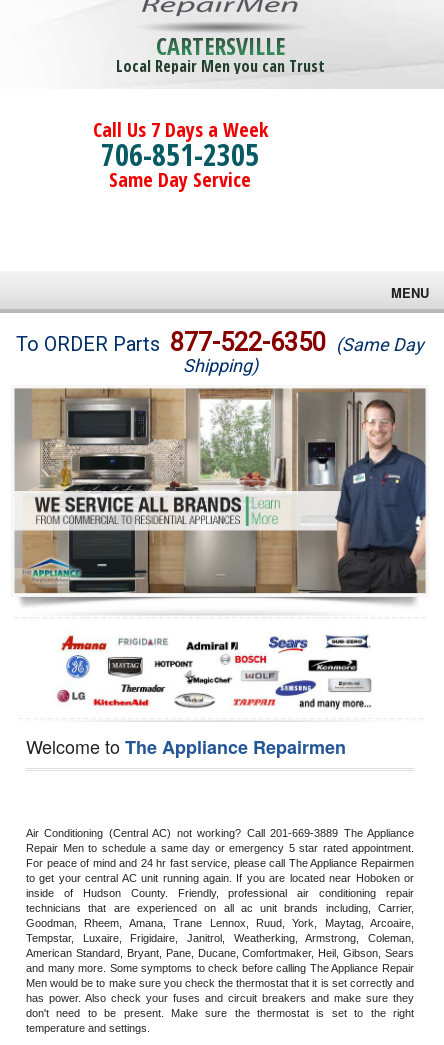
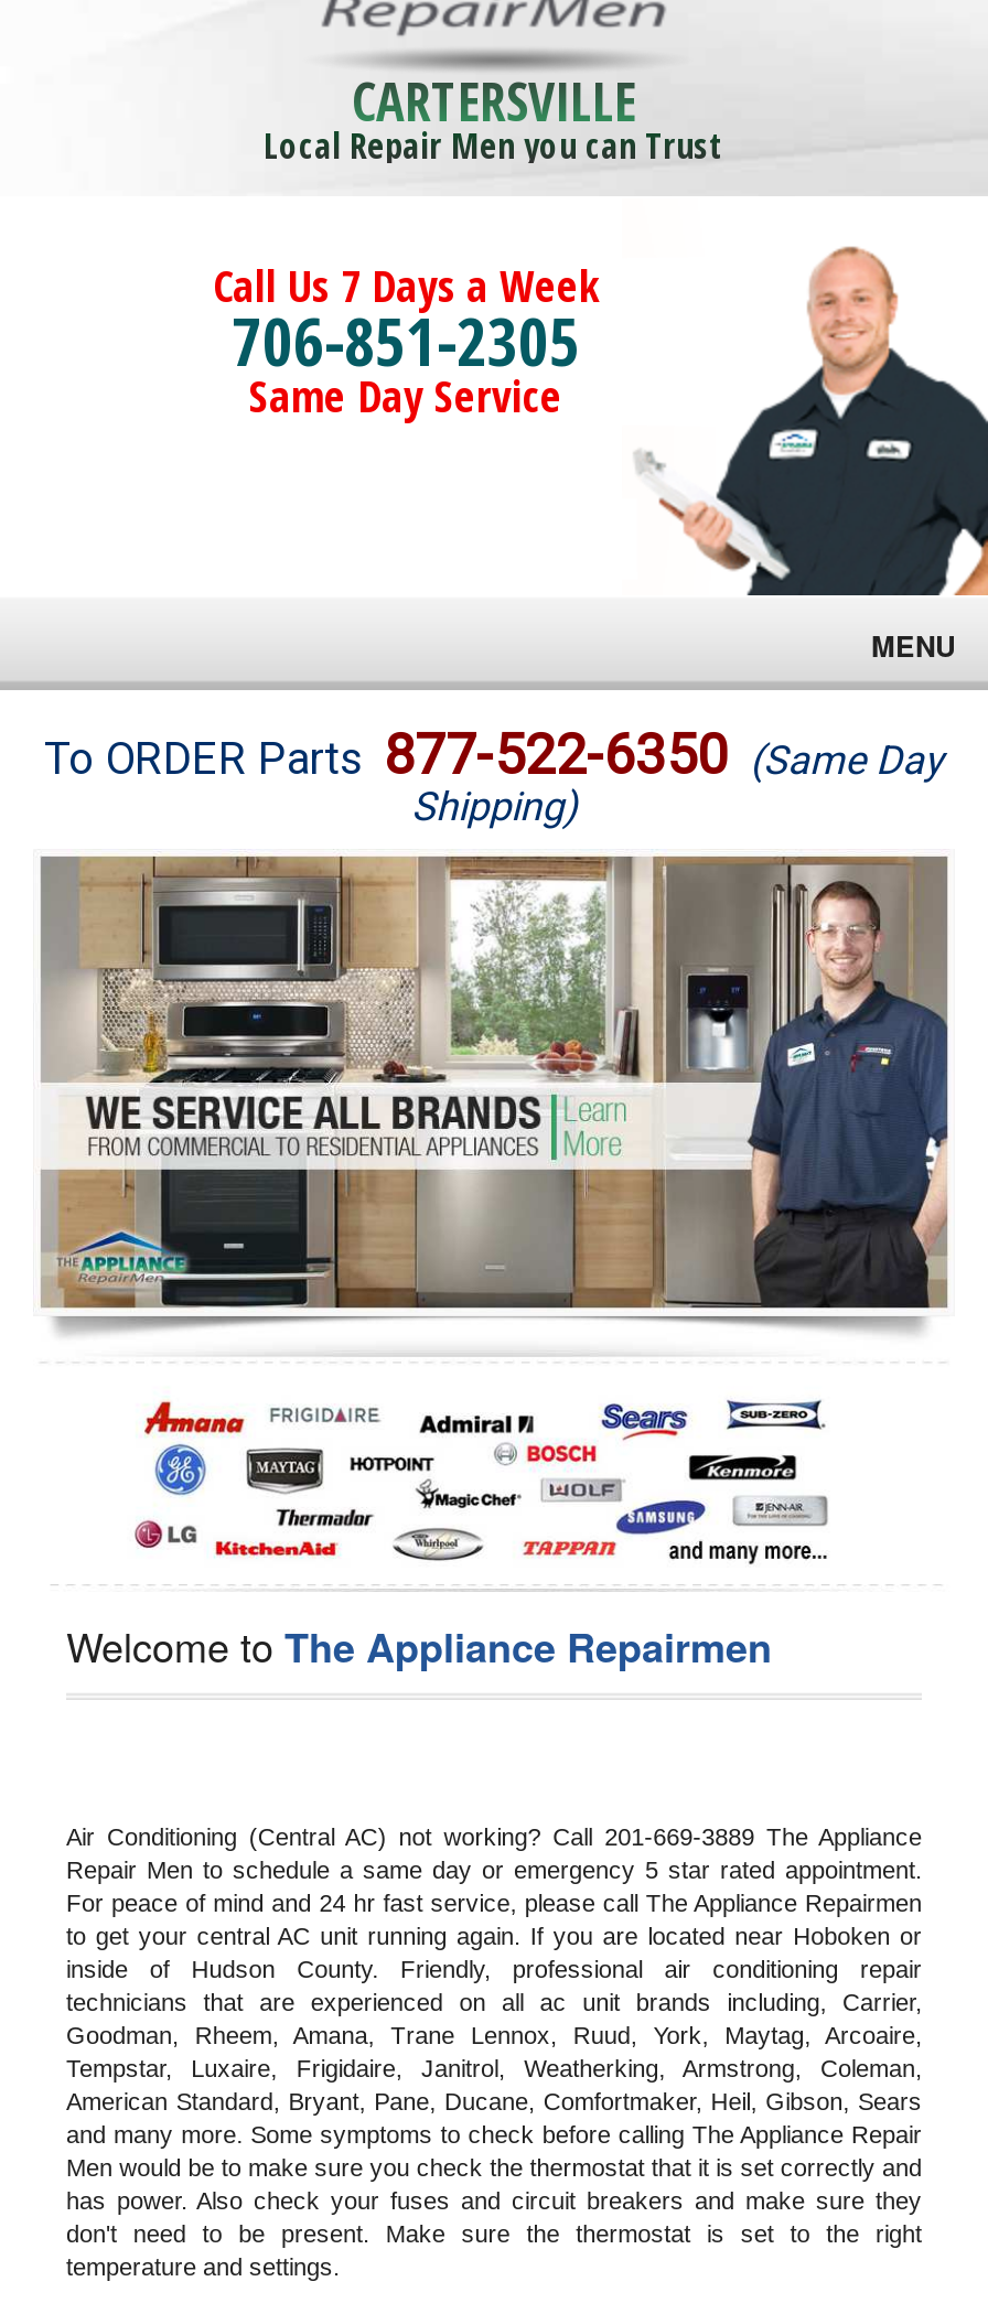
none -> [635,245,981,598] [image]

